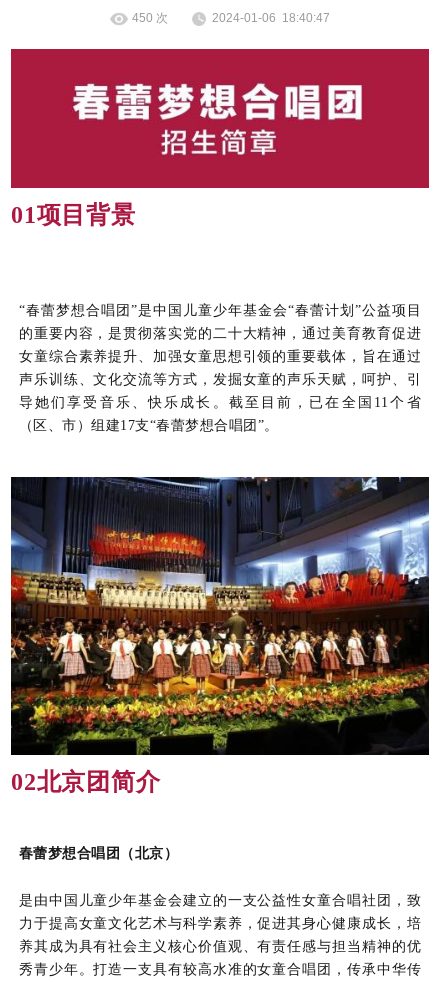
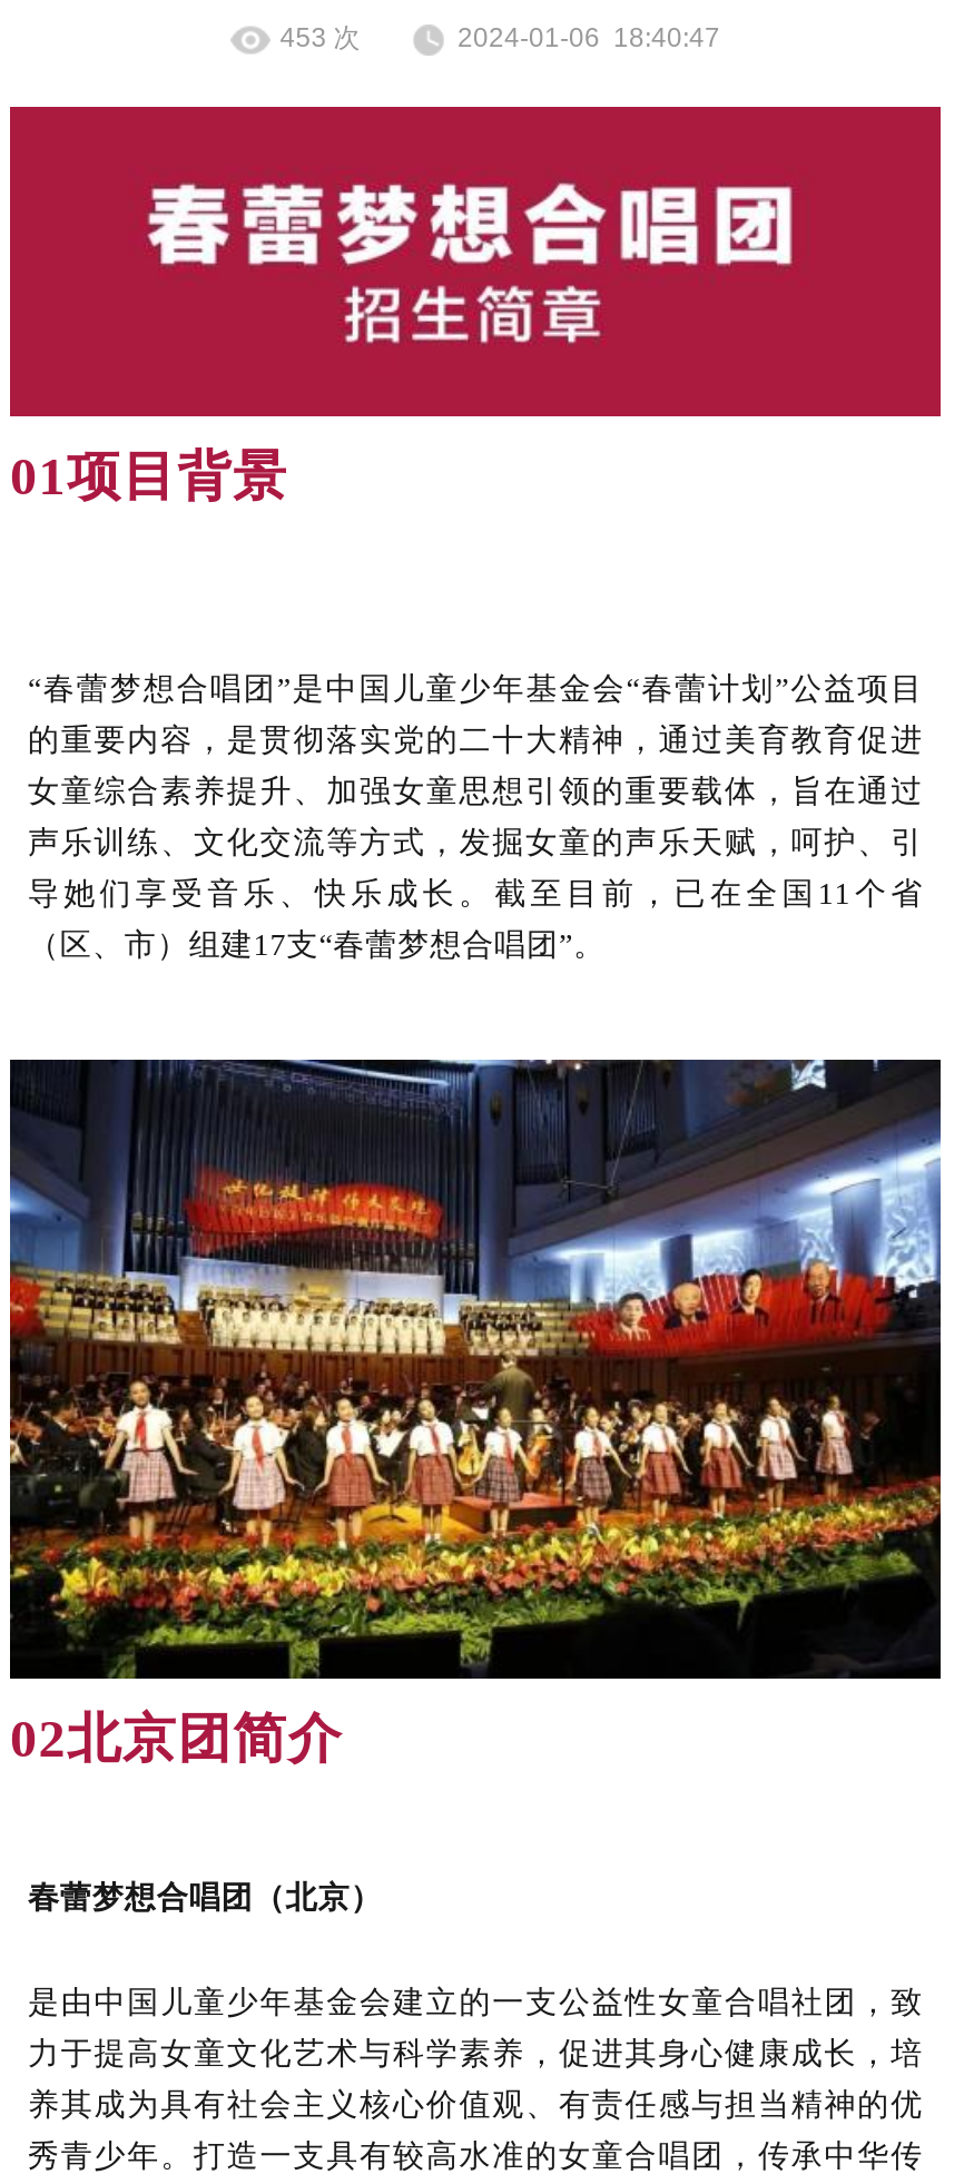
[132,11,168,25] 450 次 -> [280,22,360,53] 453 次

